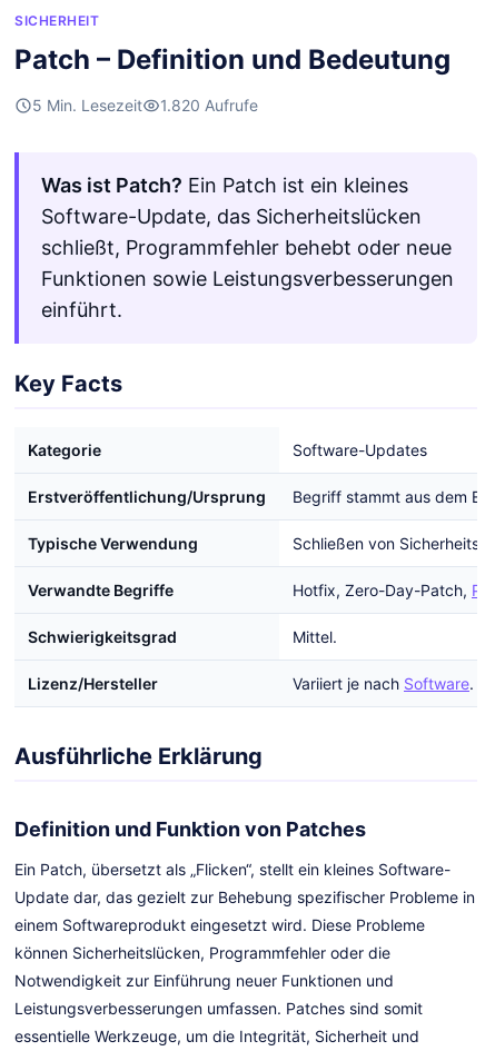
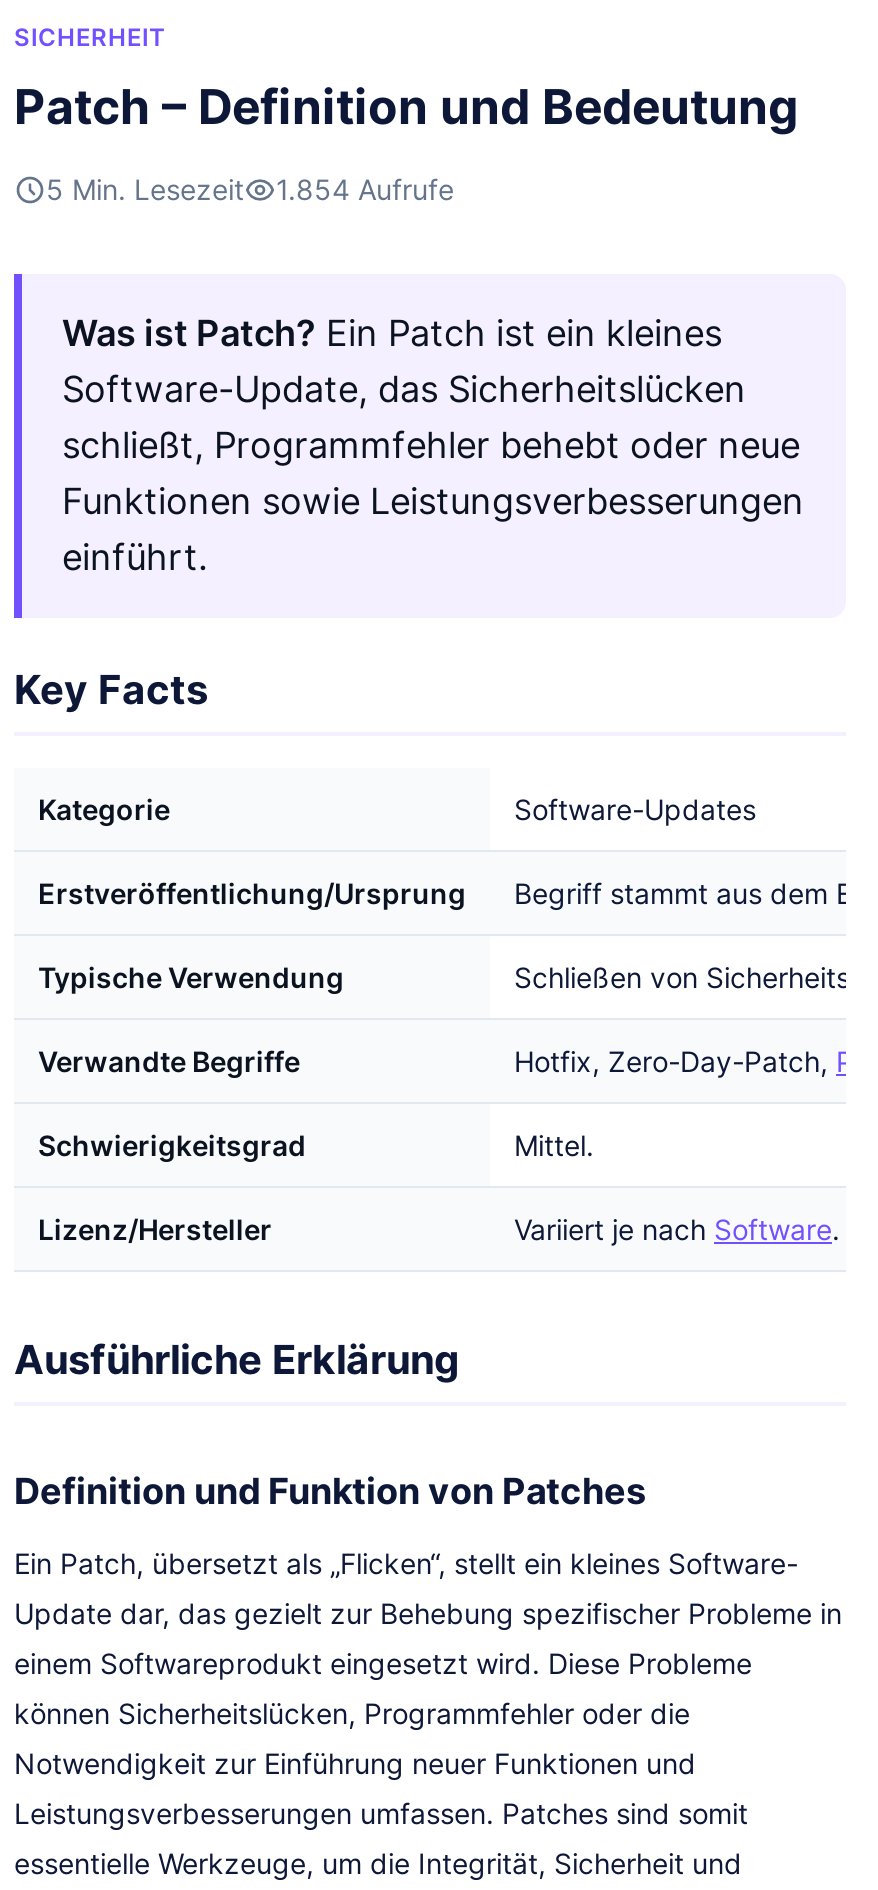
[32,96,258,115] 5 Min. Lesezeit 1.820 Aufrufe -> [46,172,454,206] 5 Min. Lesezeit 1.854 Aufrufe

